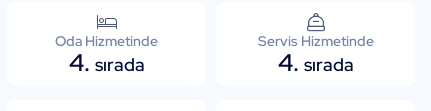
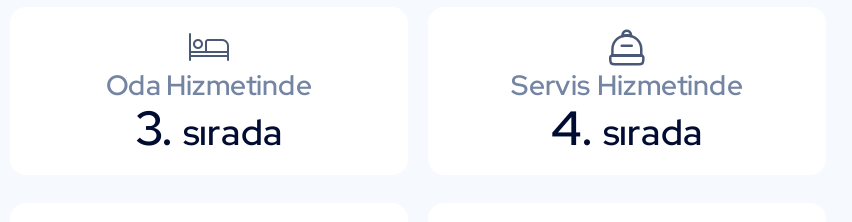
[68,47,144,78] 4. sırada -> [135,97,283,159] 3. sırada

